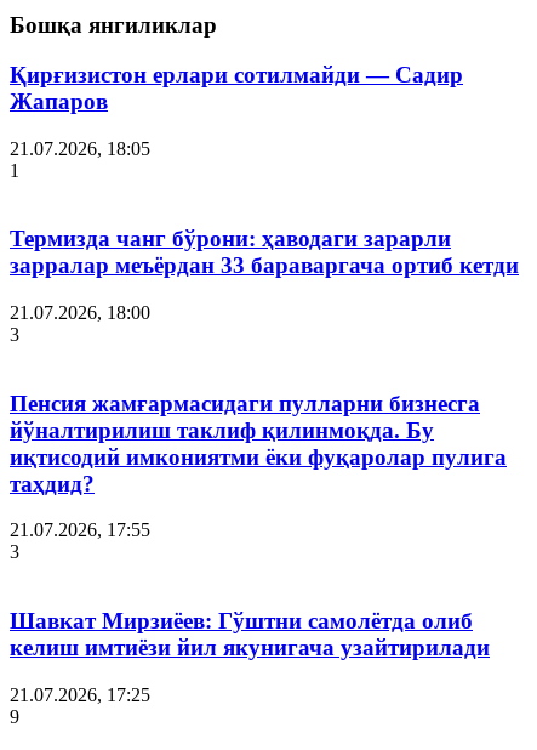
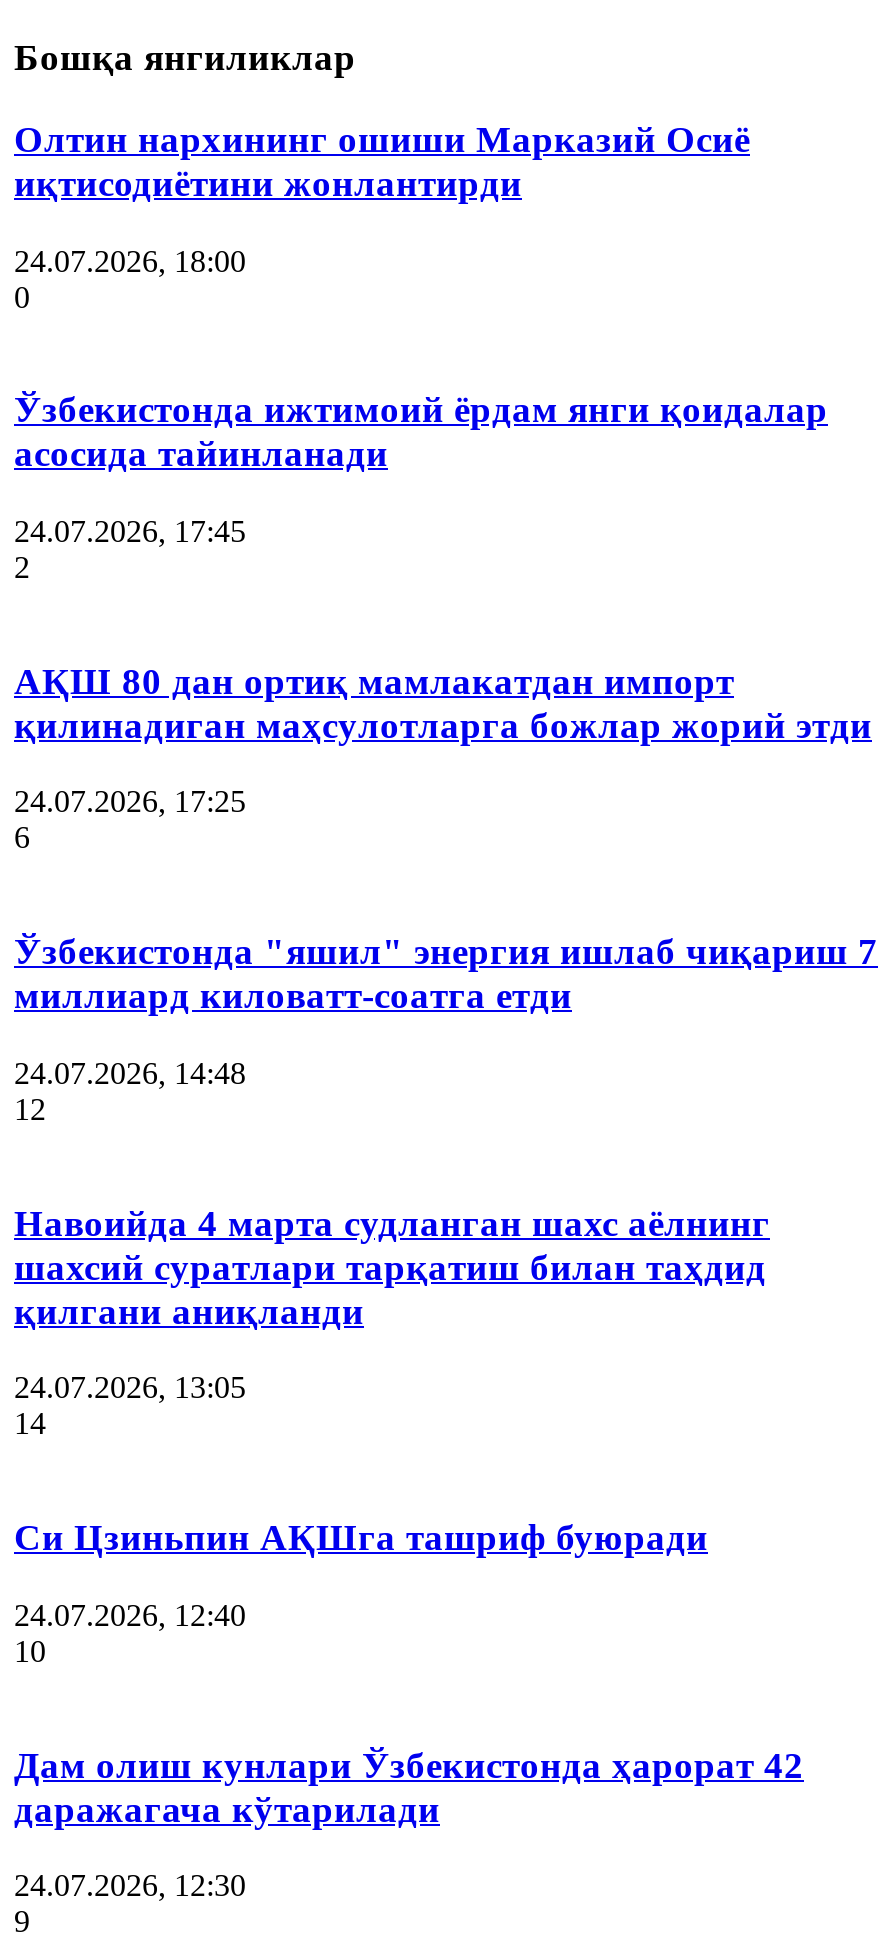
[10,62,519,705] Қирғизистон ерлари сотилмайди — Садир | Жапаров | 21.07.2026, 18:05 | 1 | Термизда чанг бўрони: ҳаводаги зарарли | зарралар меъёрдан 33 бараваргача ортиб кетди | 21.07.2026, 18:00 | 3 | Пенсия жамғармасидаги пулларни бизнесга | йўналтирилиш таклиф қилинмоқда. Бу | иқтисодий имкониятми ёки фуқаролар пулига | таҳдид? | 21.07.2026, 17:55 | 3 | Шавкат Мирзиёев: Гўштни самолётда олиб | келиш имтиёзи йил якунигача узайтирилади | 21.07.2026, 17:25 -> [14,118,878,1902] Олтин нархининг ошиши Марказий Осиё | иқтисодиётини жонлантирди | 24.07.2026, 18:00 | 0 | Ўзбекистонда ижтимоий ёрдам янги қоидалар | асосида тайинланади | 24.07.2026, 17:45 | 2 | АҚШ 80 дан ортиқ мамлакатдан импорт | қилинадиган маҳсулотларга божлар жорий этди | 24.07.2026, 17:25 | 6 | Ўзбекистонда "яшил" энергия ишлаб чиқариш 7 | миллиард киловатт-соатга етди | 24.07.2026, 14:48 | 12 | Навоийда 4 марта судланган шахс аёлнинг | шахсий суратлари тарқатиш билан таҳдид | қилгани аниқланди | 24.07.2026, 13:05 | 14 | Си Цзиньпин АҚШга ташриф буюради | 24.07.2026, 12:40 | 10 | Дам олиш кунлари Ўзбекистонда ҳарорат 42 | даражагача кўтарилади | 24.07.2026, 12:30

